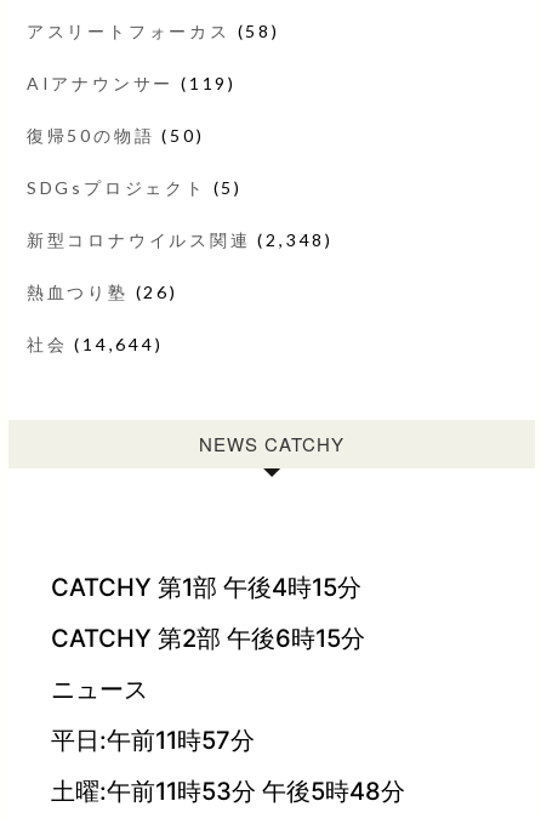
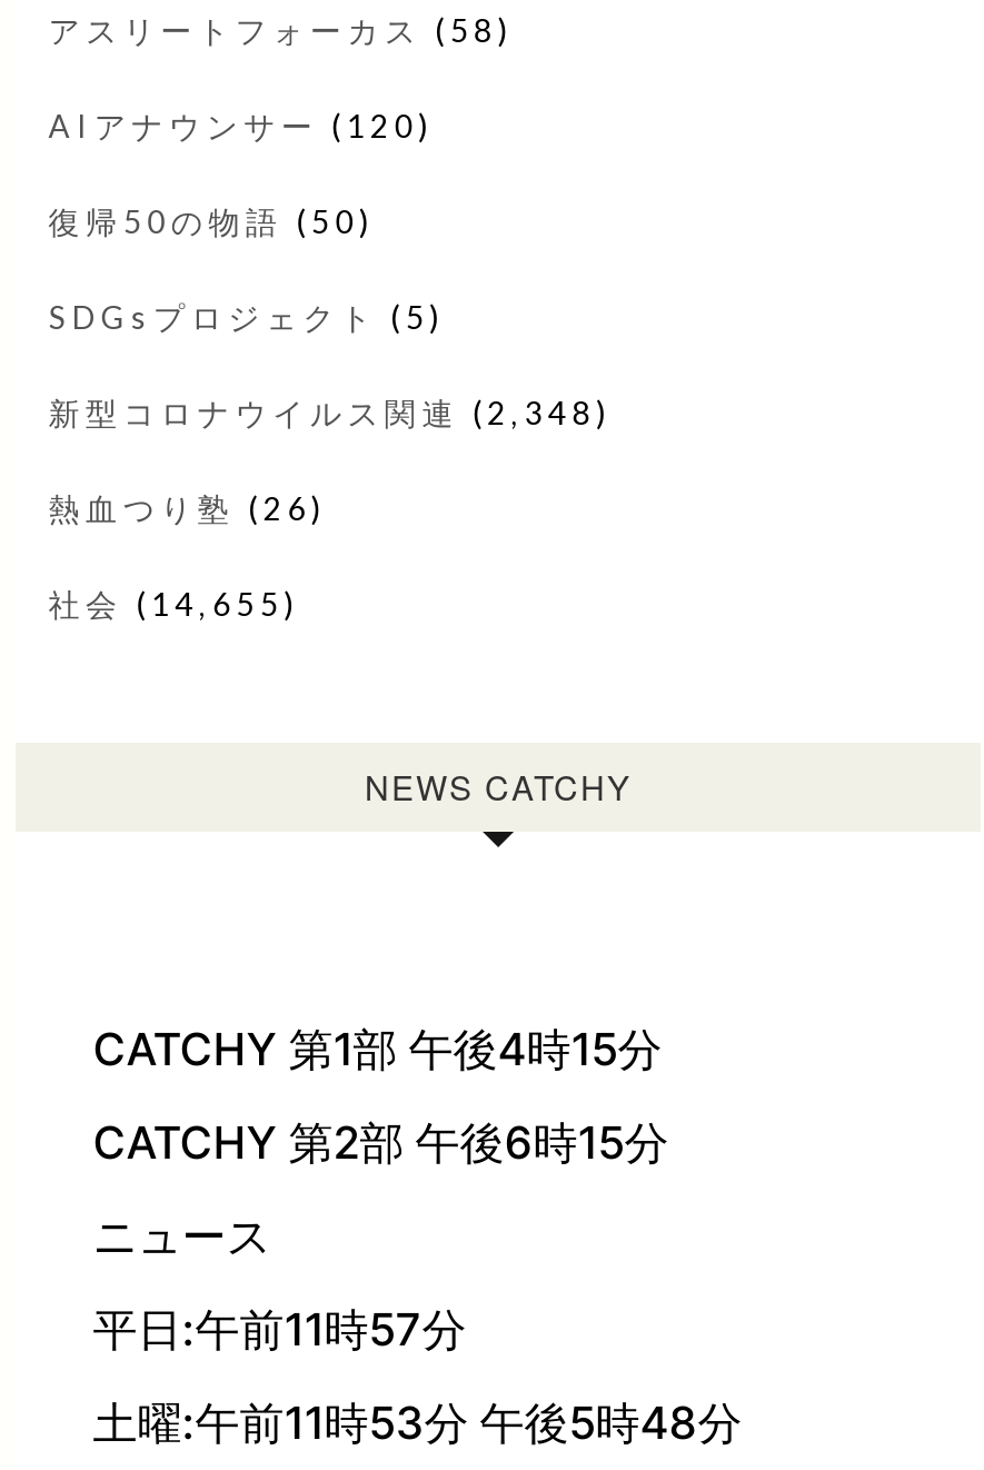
[26,72,236,93] AIアナウンサー(119) -> [48,106,433,144] AIアナウンサー(120)
[26,333,163,354] 社会(14,644) -> [48,584,299,622] 社会(14,655)

